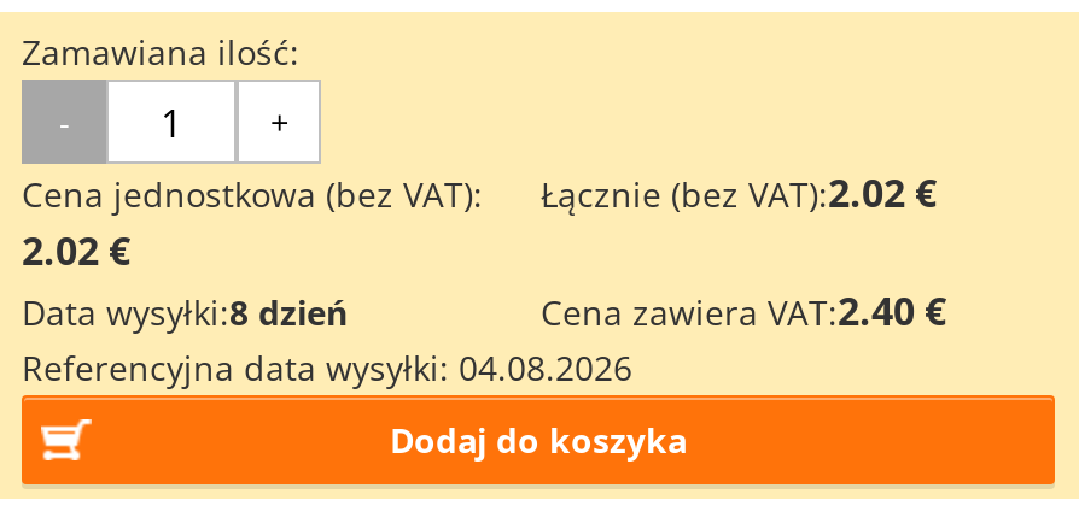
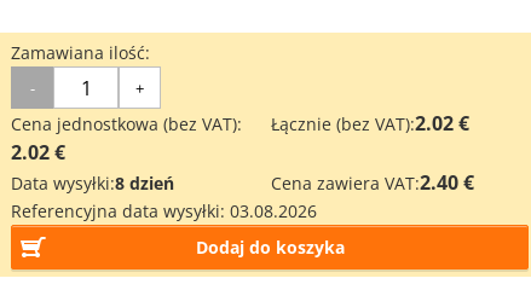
[22,345,632,390] Referencyjna data wysyłki: 04.08.2026 -> [11,199,317,222] Referencyjna data wysyłki: 03.08.2026

